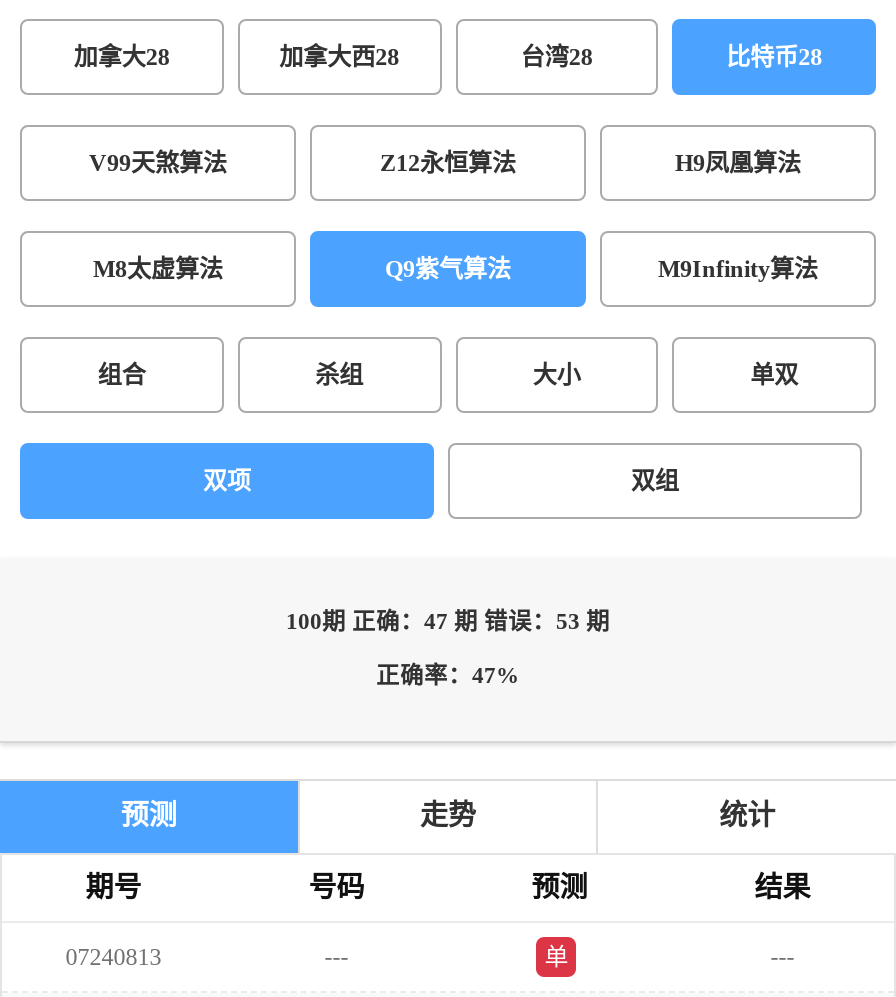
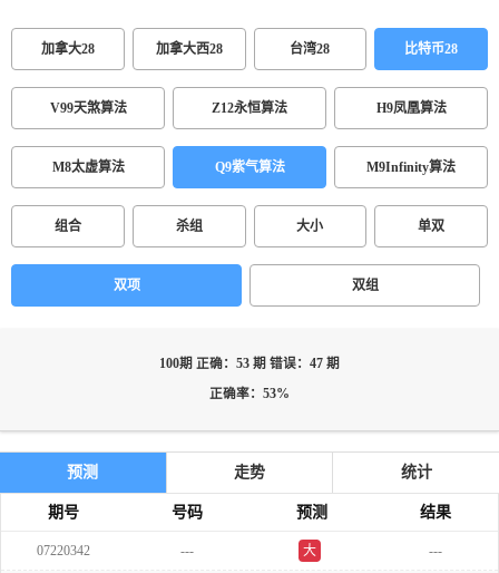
[286,609,610,635] 100期 正确：47 期 错误：53 期 -> [159,357,340,371] 100期 正确：53 期 错误：47 期
[376,663,520,689] 正确率：47% -> [209,387,290,401] 正确率：53%
[66,943,162,971] 07240813 -> [37,543,90,559] 07220342
[544,943,568,971] 单 -> [303,543,317,559] 大

